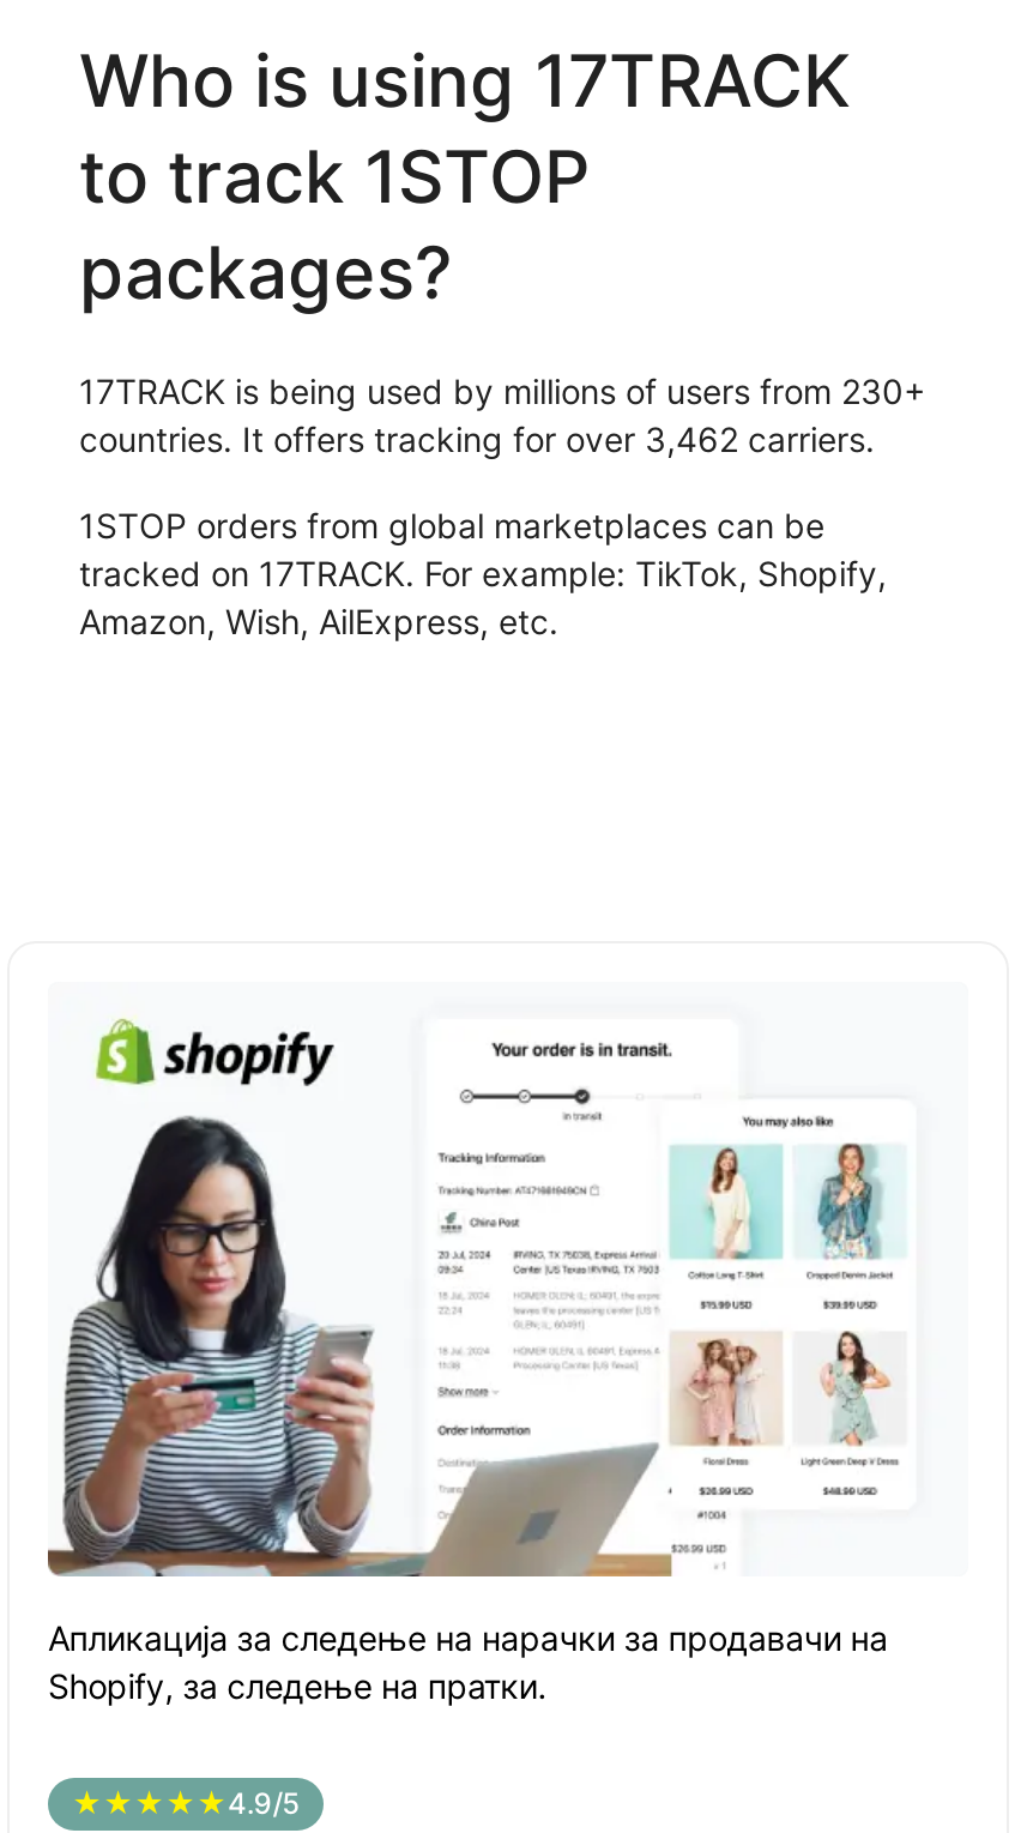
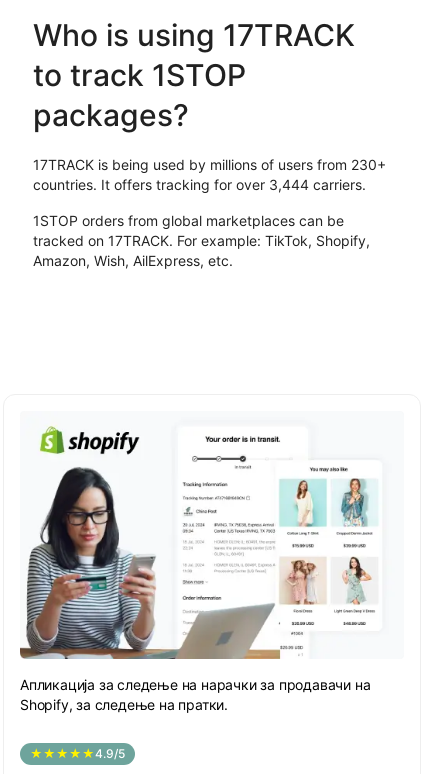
[79,419,875,460] countries. It offers tracking for over 3,462 carriers. -> [33,176,366,193] countries. It offers tracking for over 3,444 carriers.

